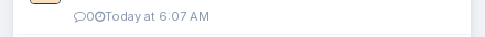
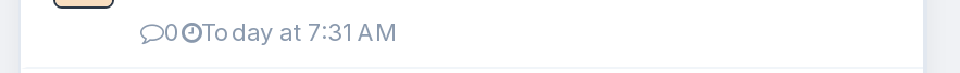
[86,9,209,24] 0 Today at 6:07 AM -> [164,17,397,47] 0 Today at 7:31 AM

